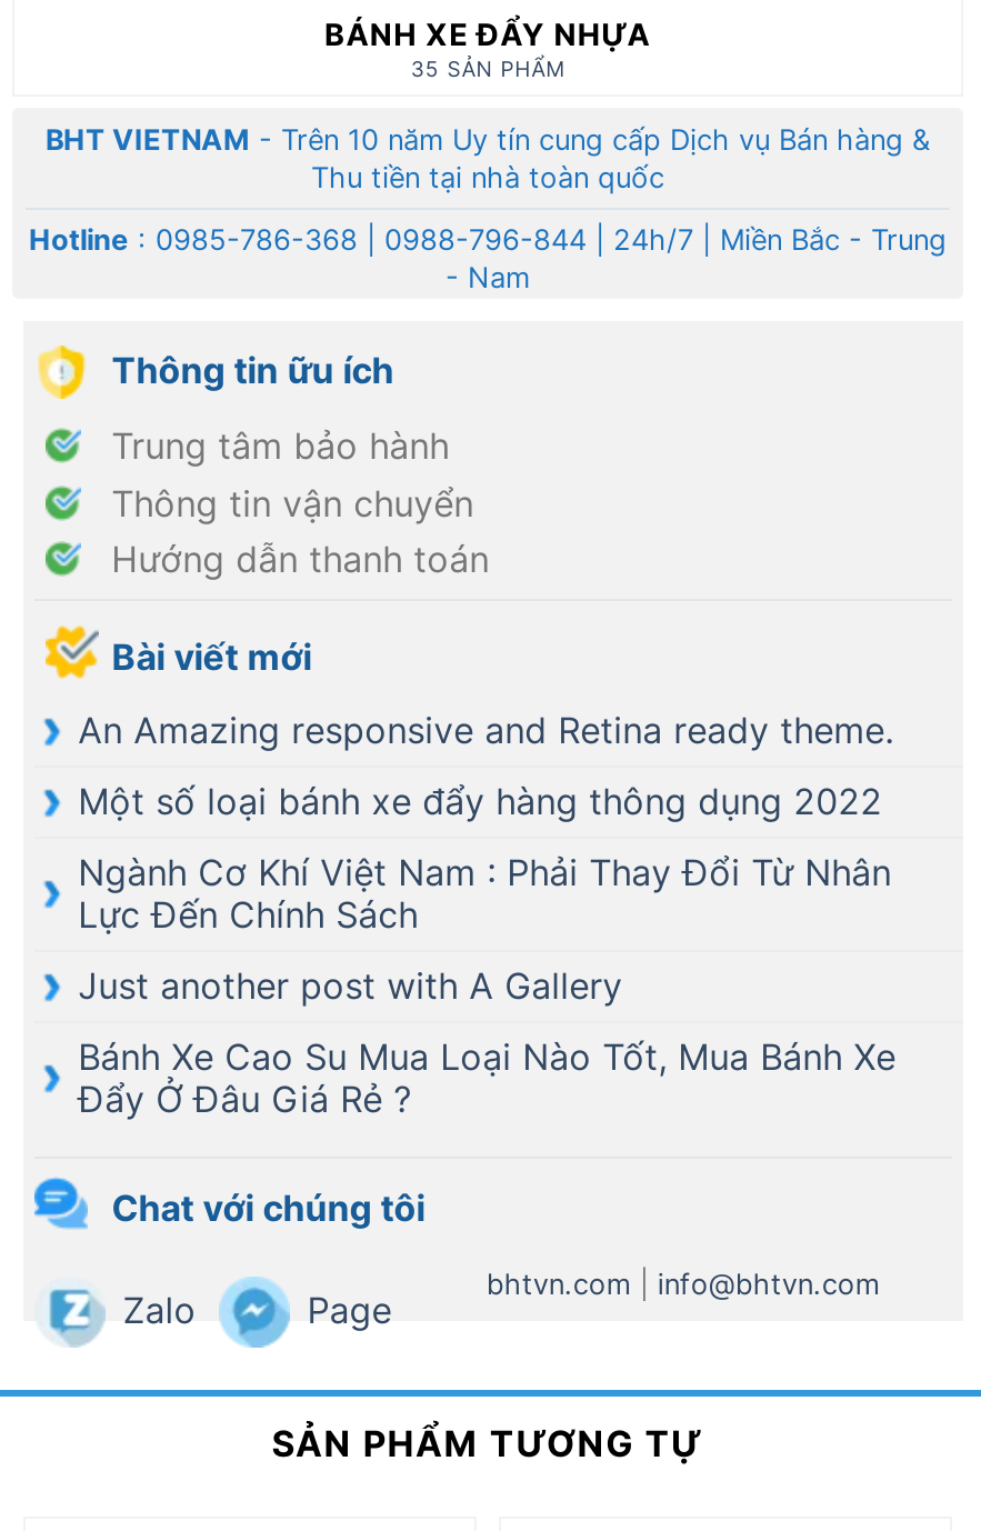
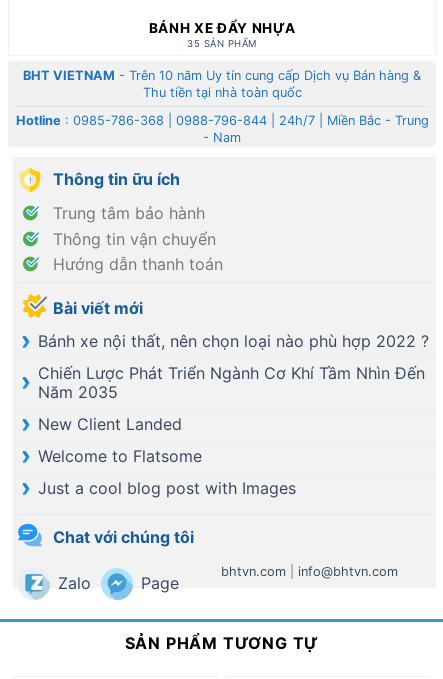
[78,708,893,752] An Amazing responsive and Retina ready theme. -> [38,331,429,351] Bánh xe nội thất, nên chọn loại nào phù hợp 2022 ?
[78,779,882,823] Một số loại bánh xe đẩy hàng thông dụng 2022 -> [38,363,425,402] Chiến Lược Phát Triển Ngành Cơ Khí Tầm Nhìn Đến | Năm 2035
[78,850,891,937] Ngành Cơ Khí Việt Nam : Phải Thay Đổi Từ Nhân | Lực Đến Chính Sách -> [38,414,182,434] New Client Landed
[78,963,622,1008] Just another post with A Gallery -> [38,446,202,466] Welcome to Flatsome
[78,1034,896,1121] Bánh Xe Cao Su Mua Loại Nào Tốt, Mua Bánh Xe | Đẩy Ở Đâu Giá Rẻ ? -> [38,478,296,498] Just a cool blog post with Images

